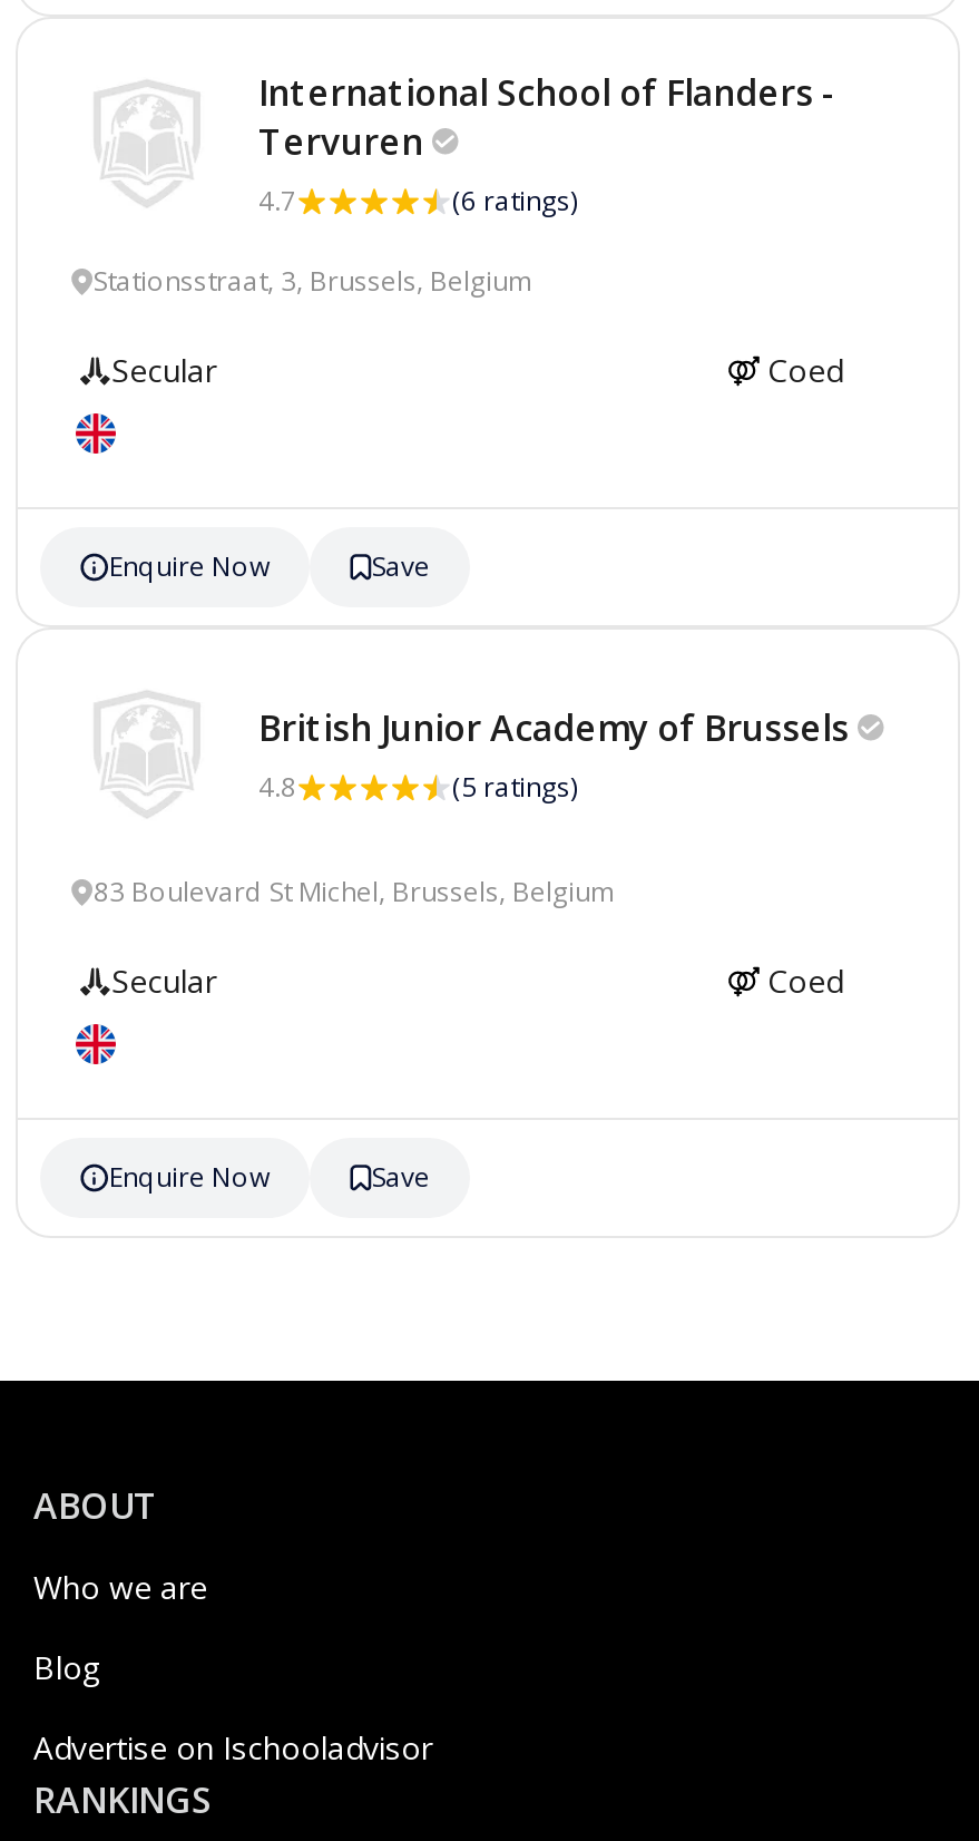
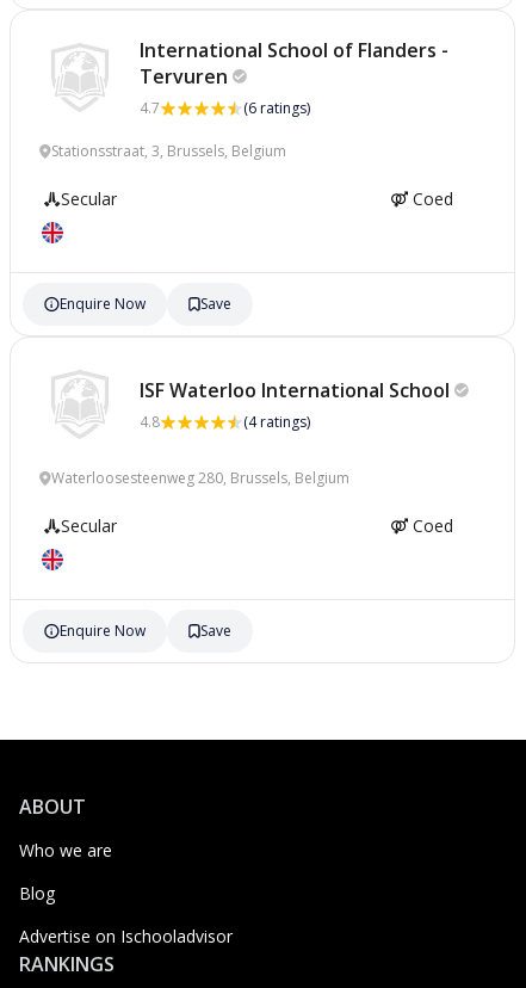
[258,704,849,753] British Junior Academy of Brussels -> [140,377,450,403] ISF Waterloo International School
[452,769,577,807] (5 ratings) -> [243,412,310,432] (4 ratings)
[94,874,615,912] 83 Boulevard St Michel, Brussels, Belgium -> [51,468,349,488] Waterloosesteenweg 280, Brussels, Belgium

